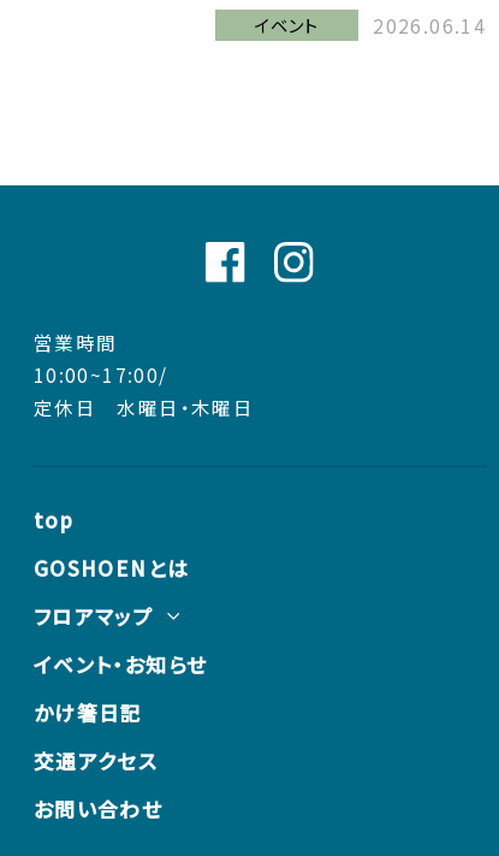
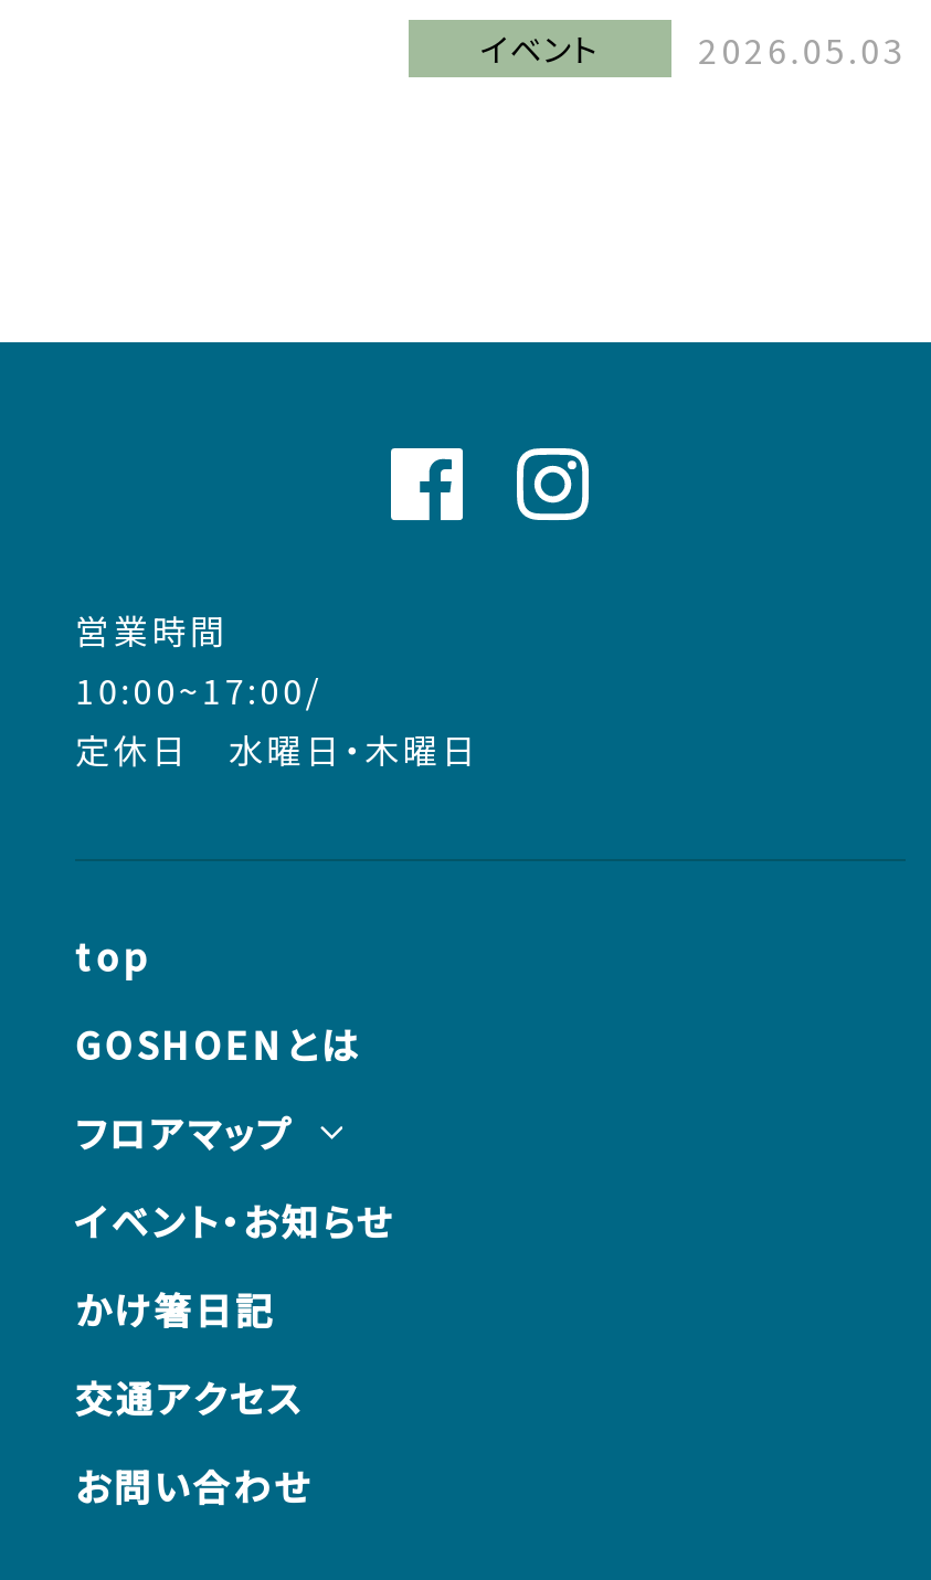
[373,12,486,38] 2026.06.14 -> [698,24,906,72] 2026.05.03

